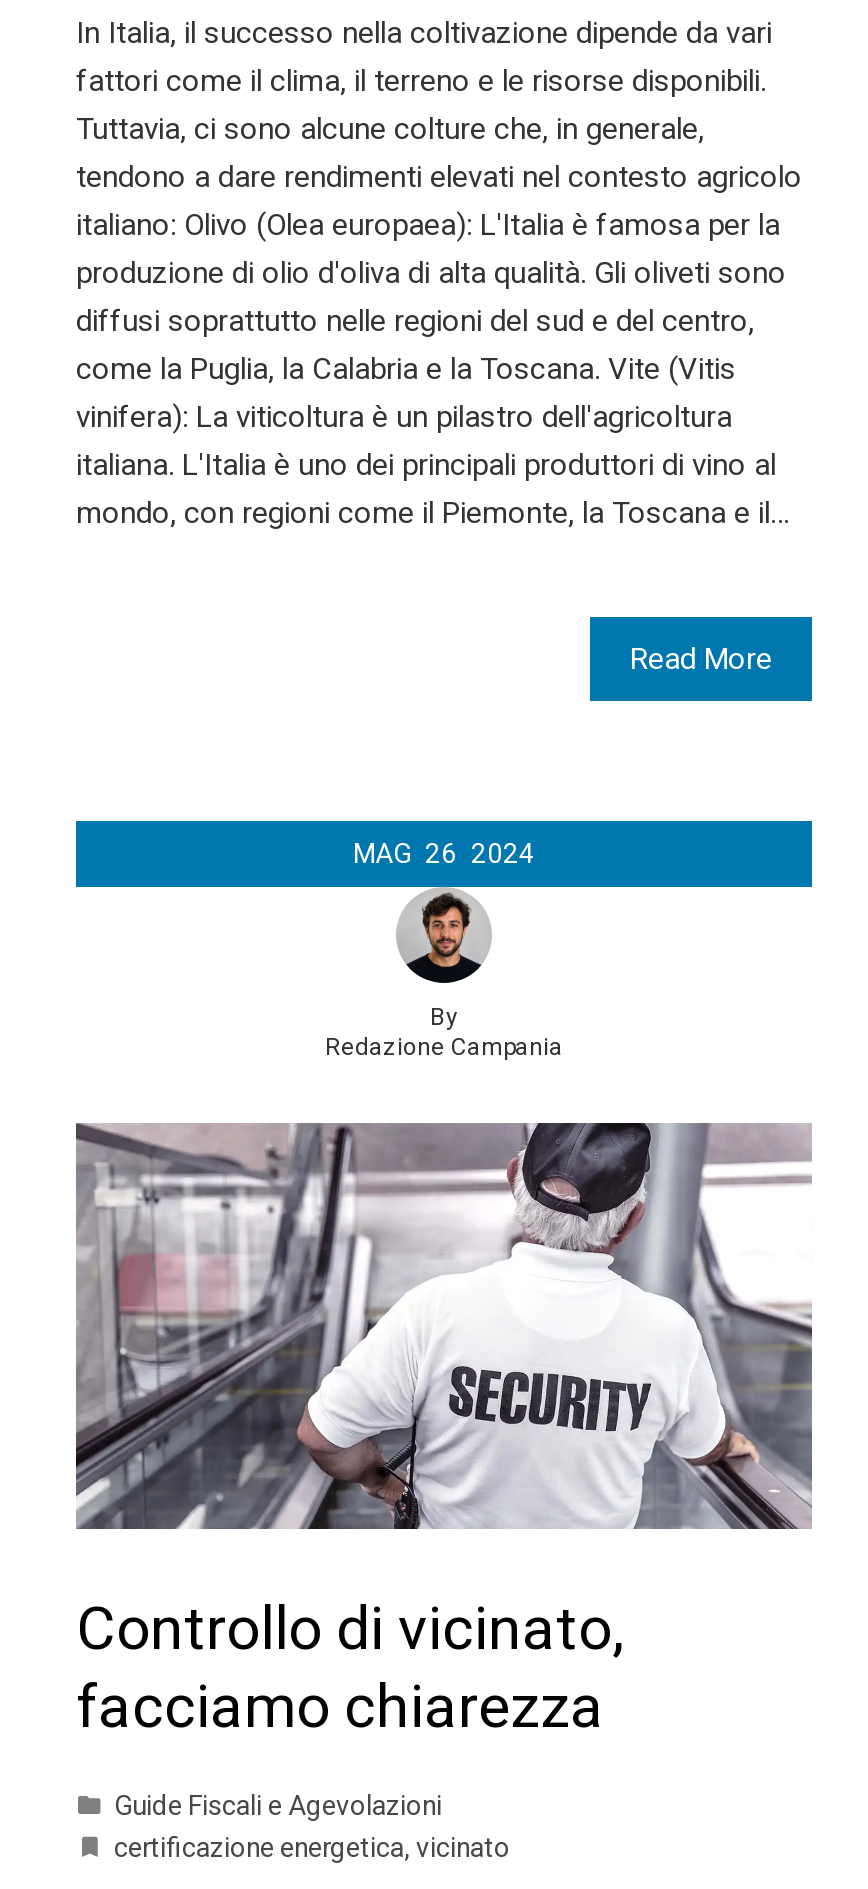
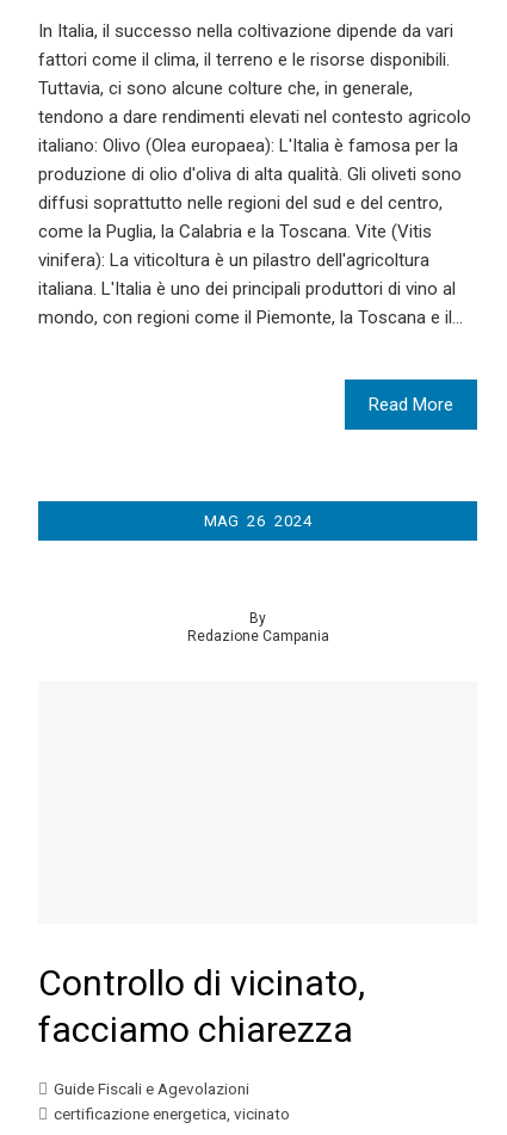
[396,887,492,985] [image] -> none
[74,1121,814,1531] [image] -> none

